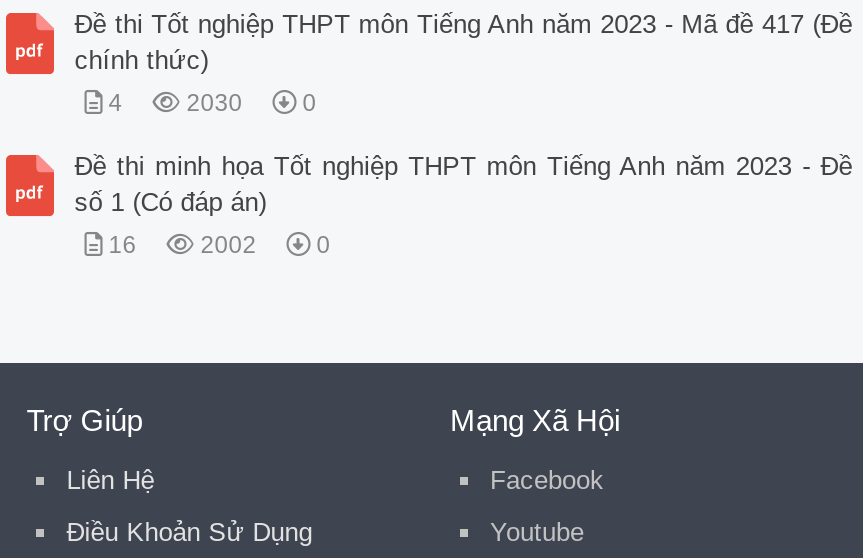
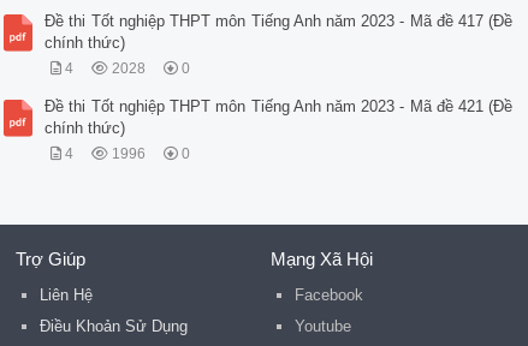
[186,89,242,117] 2030 -> [112,60,146,77] 2028
[74,151,852,217] Đề thi minh họa Tốt nghiệp THPT môn Tiếng Anh năm 2023 - Đề | số 1 (Có đáp án) -> [45,97,513,137] Đề thi Tốt nghiệp THPT môn Tiếng Anh năm 2023 - Mã đề 421 (Đề | chính thức)
[108,231,256,259] 16 | 2002 -> [65,145,146,162] 4 | 1996

